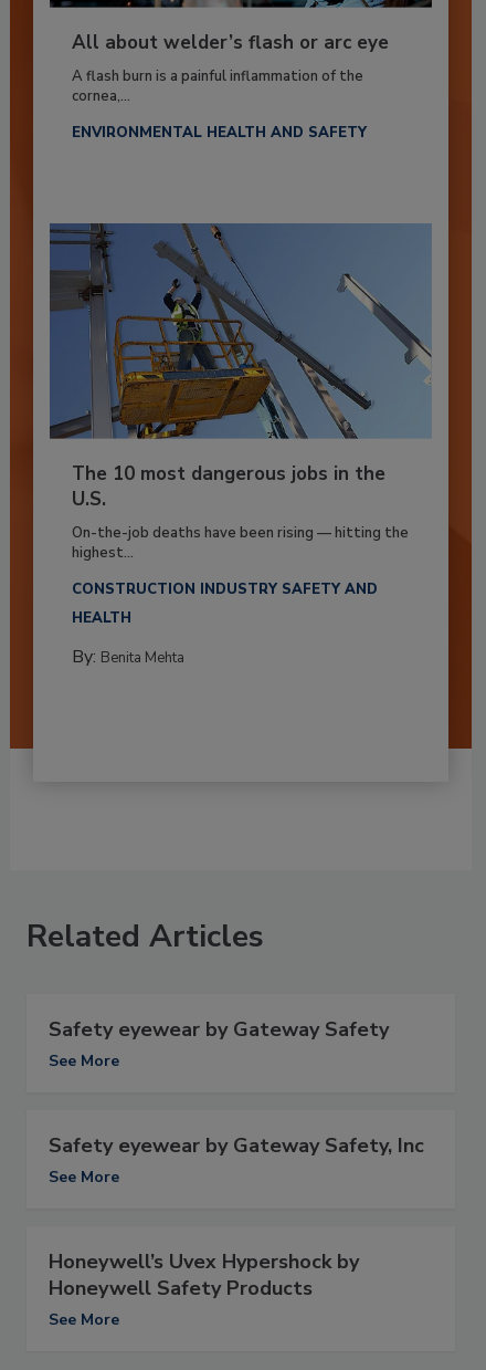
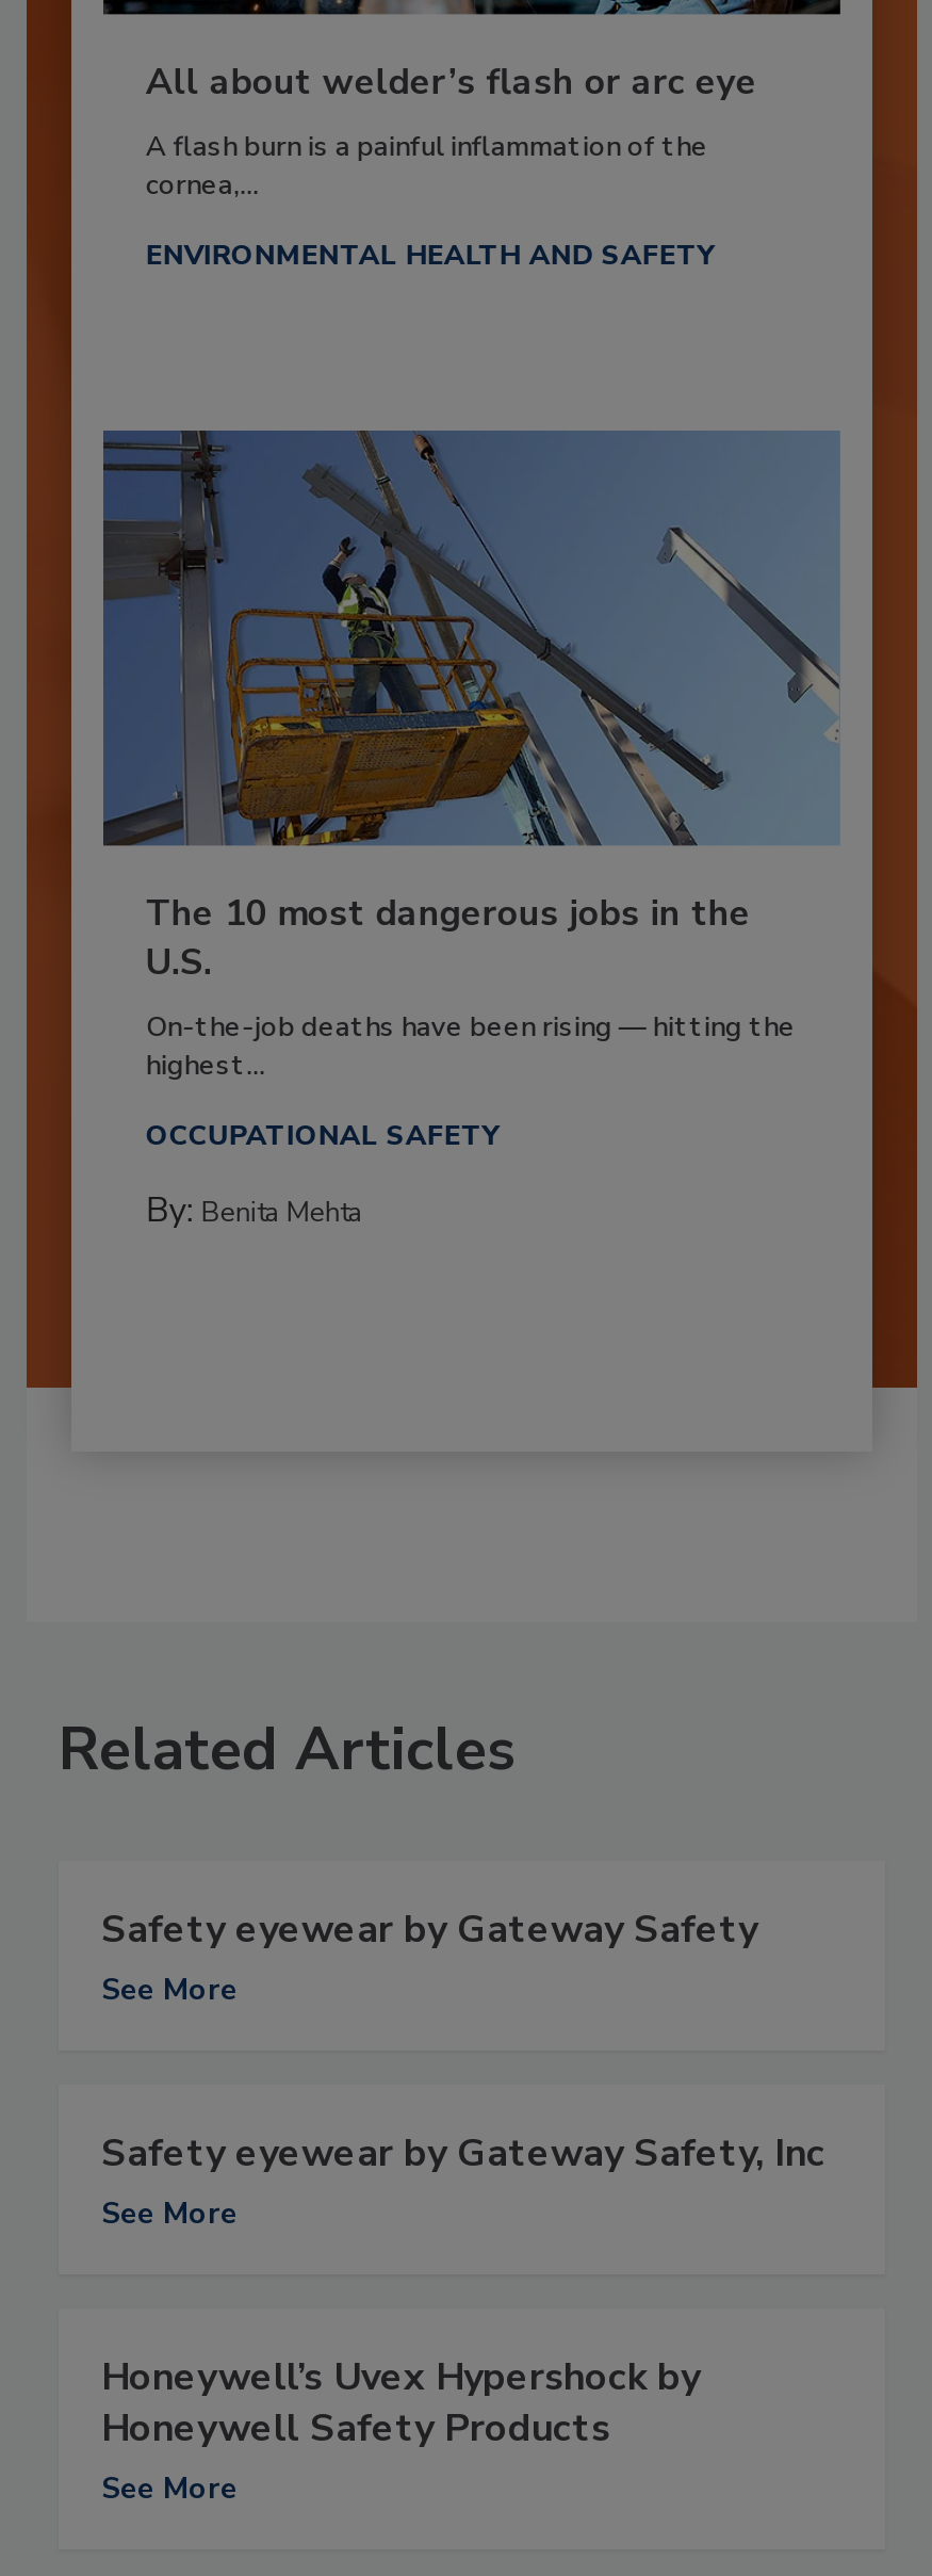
[72,579,378,628] CONSTRUCTION INDUSTRY SAFETY AND | HEALTH -> [146,1116,499,1154] OCCUPATIONAL SAFETY

